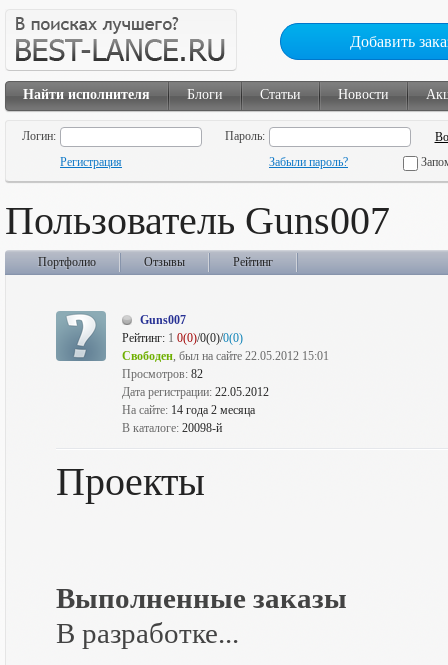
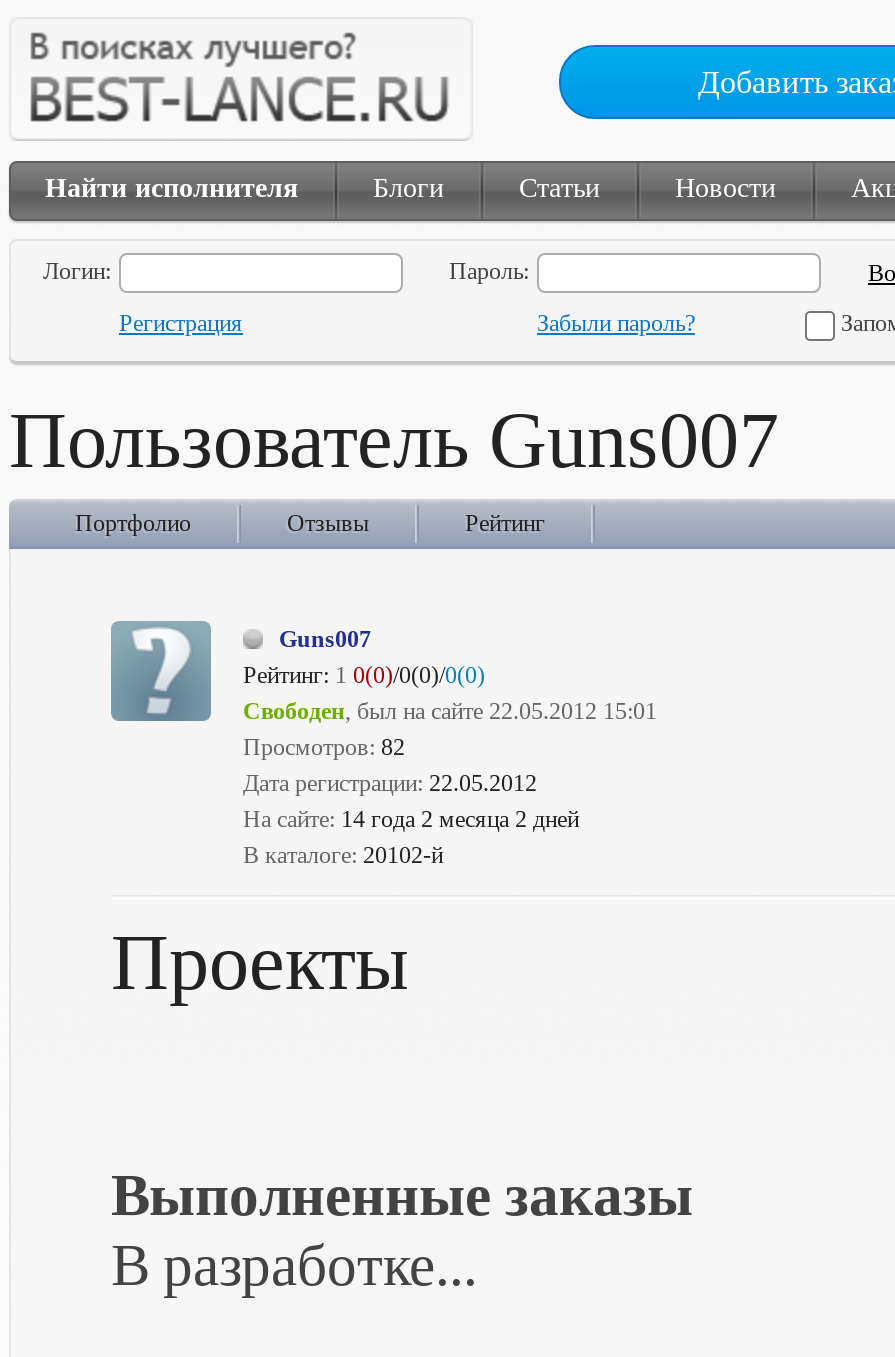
[122,403,255,435] На сайте: 14 года 2 месяца | В каталоге: 20098-й -> [243,805,579,869] На сайте: 14 года 2 месяца 2 дней | В каталоге: 20102-й

